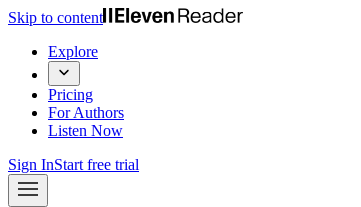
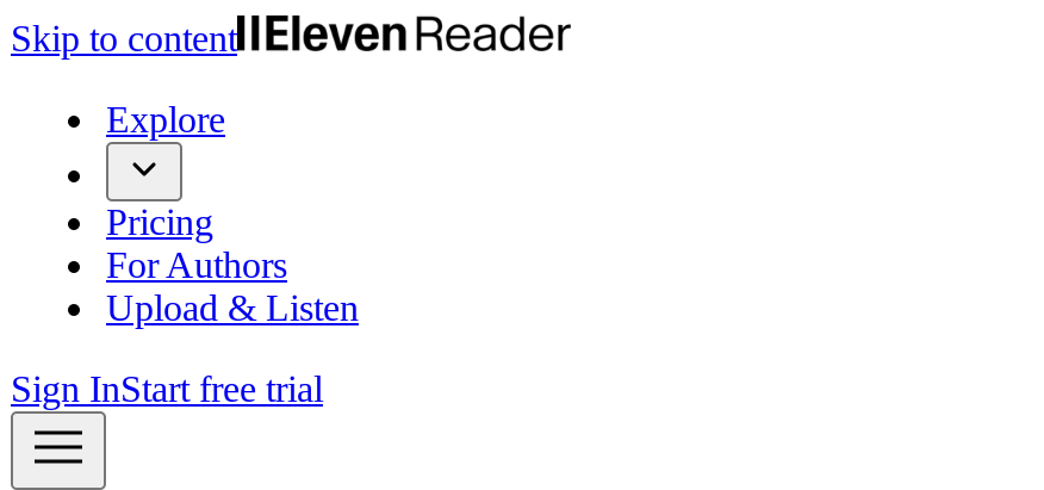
[48,122,123,139] Listen Now -> [106,287,359,328] Upload & Listen

